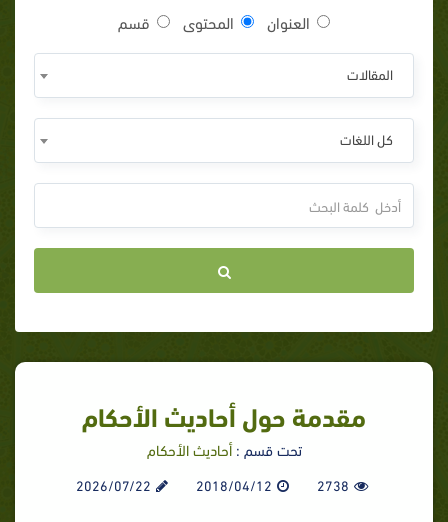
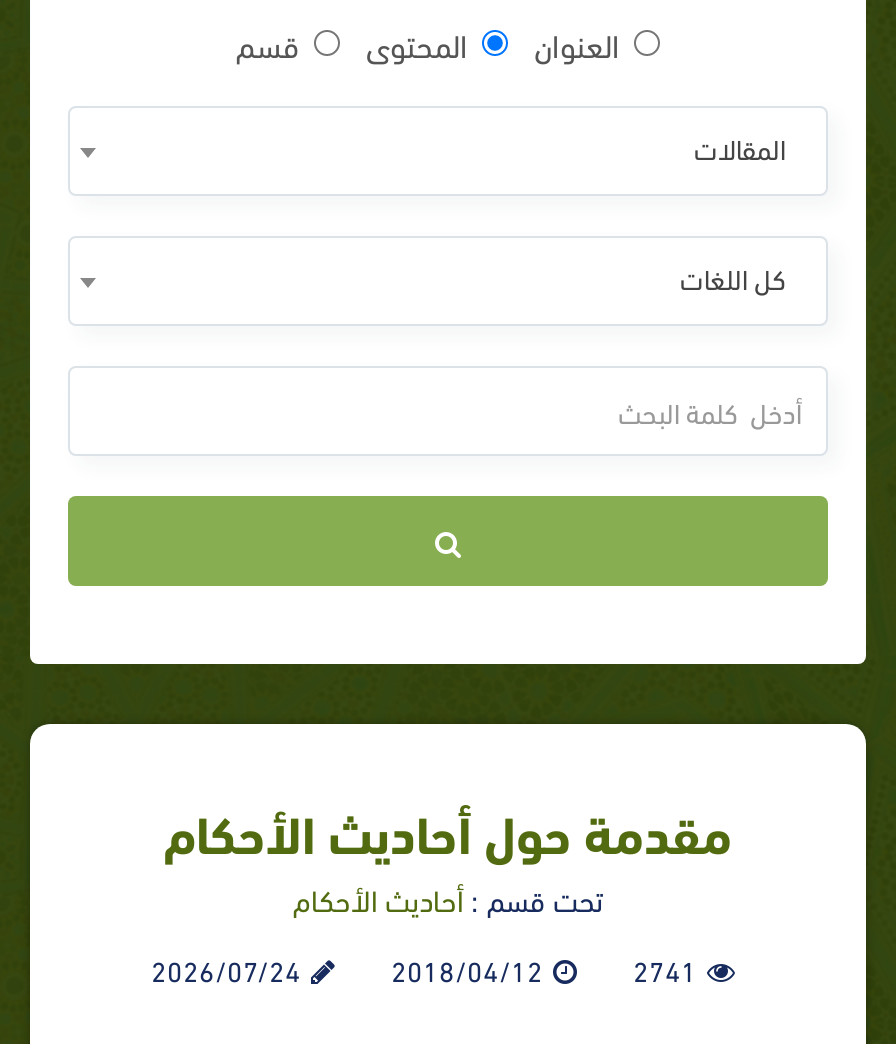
[75,474,150,495] 2026/07/22 -> [151,948,301,990] 2026/07/24
[316,474,348,495] 2738 -> [633,948,697,990] 2741

